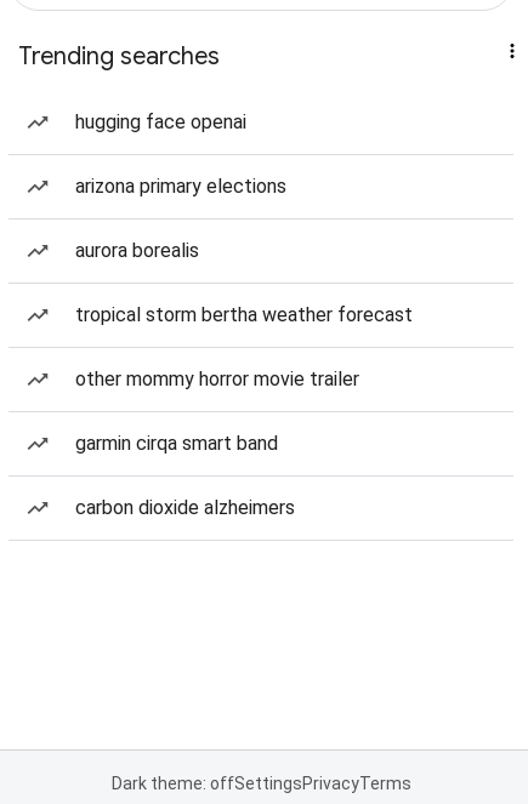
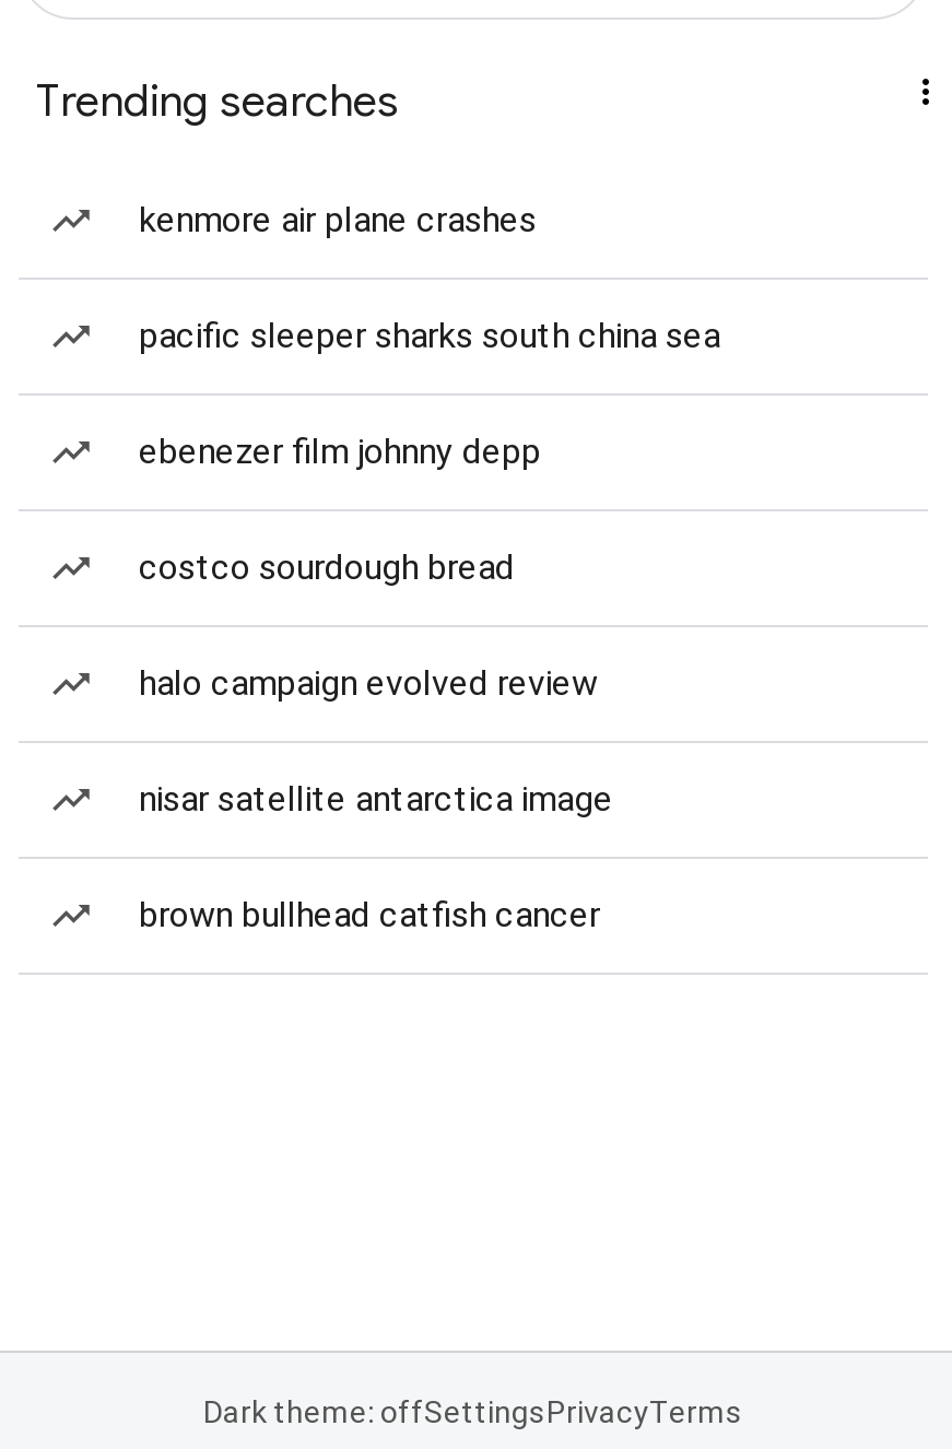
[75,110,246,133] hugging face openai -> [139,199,537,240] kenmore air plane crashes
[75,175,286,198] arizona primary elections -> [139,315,720,356] pacific sleeper sharks south china sea
[75,239,199,262] aurora borealis -> [139,431,541,472] ebenezer film johnny depp
[75,303,413,326] tropical storm bertha weather forecast -> [139,546,515,588] costco sourdough bread
[75,367,359,390] other mommy horror movie trailer -> [139,662,598,704] halo campaign evolved review
[75,432,278,455] garmin cirqa smart band -> [139,778,613,820] nisar satellite antarctica image
[75,496,295,519] carbon dioxide alzheimers -> [139,894,600,935] brown bullhead catfish cancer

